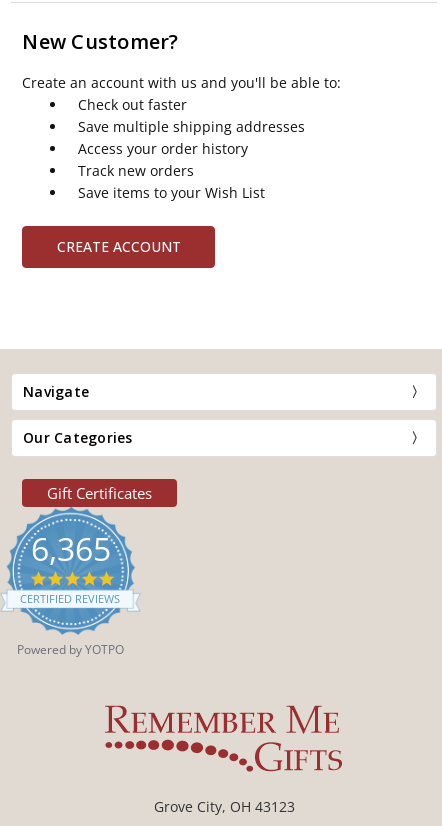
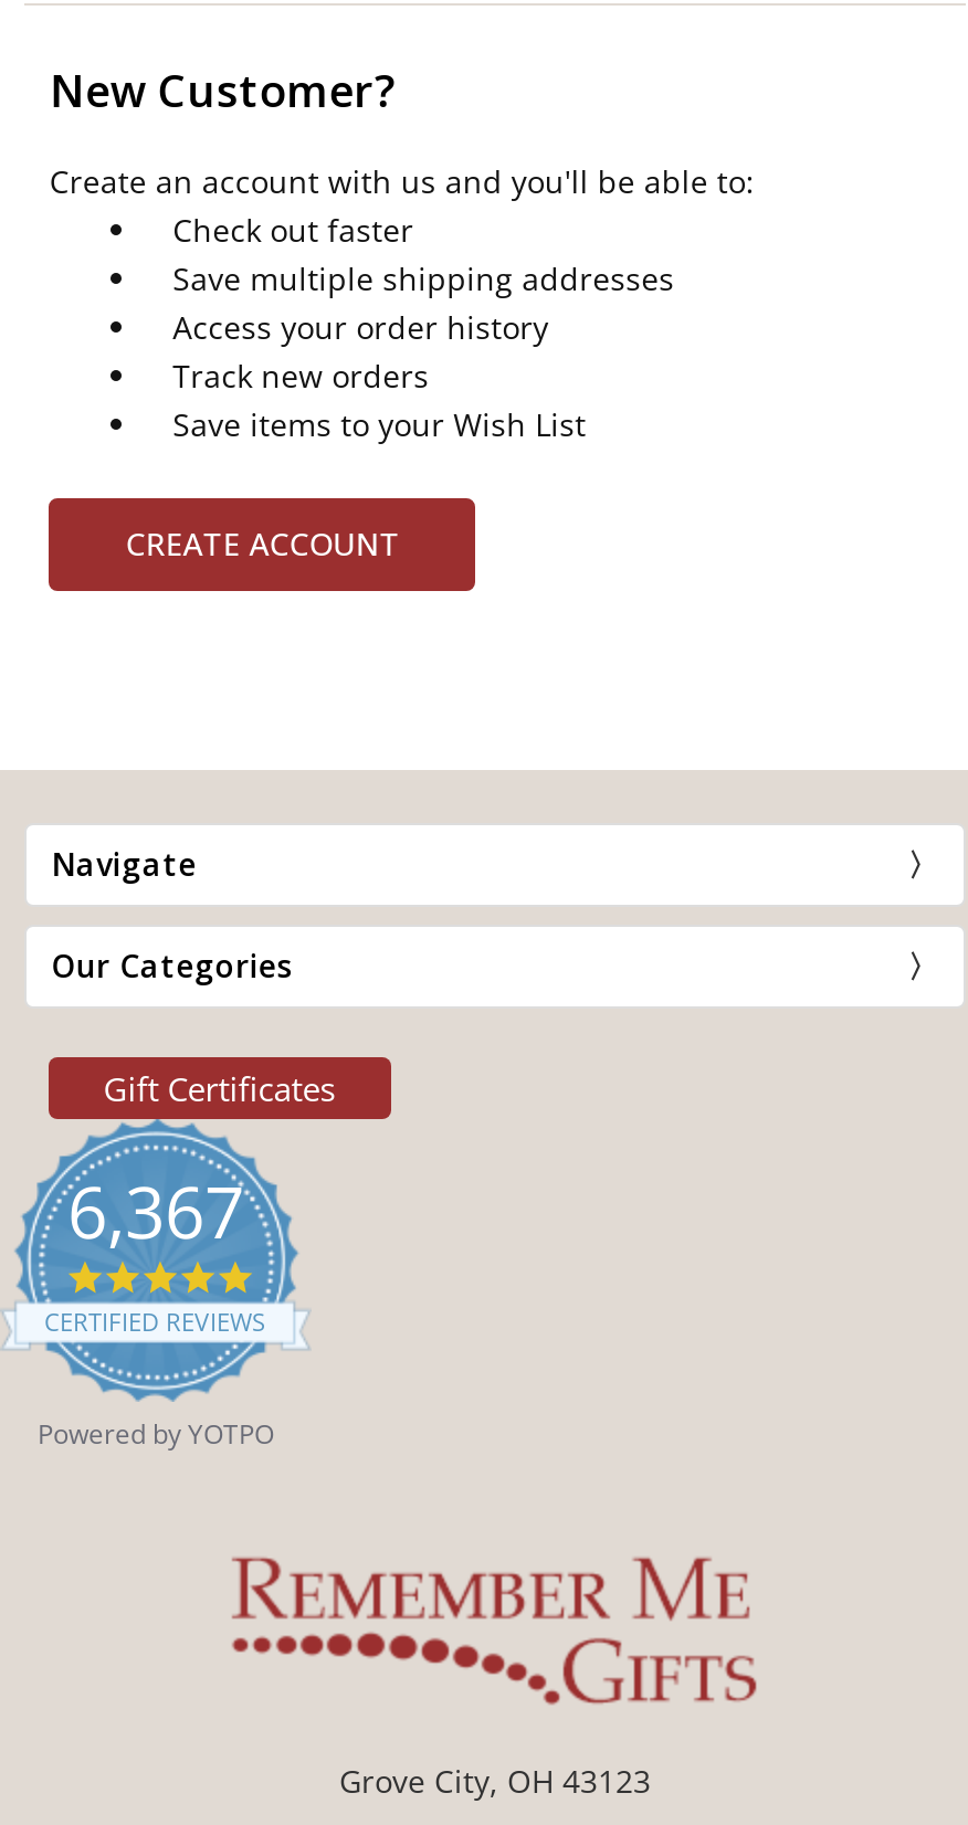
[30,527,110,570] 6,365 -> [67,1162,244,1257] 6,367

